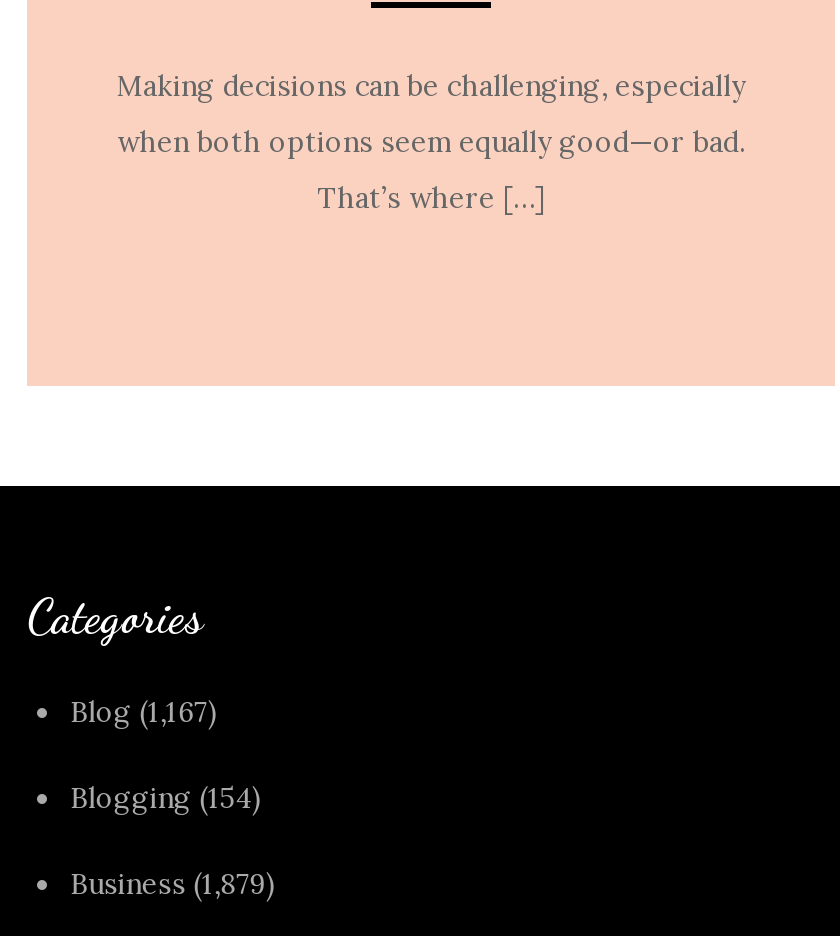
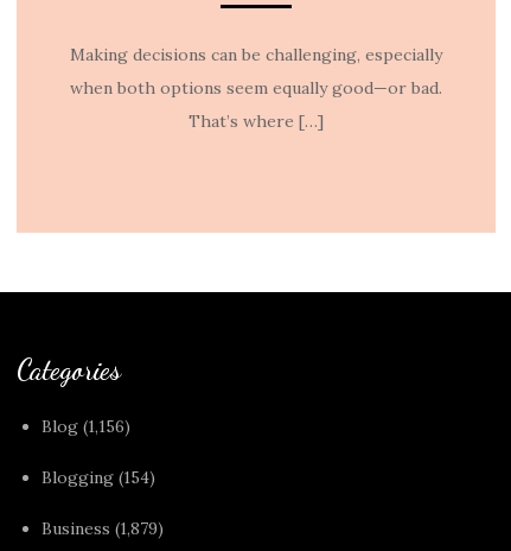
[70,694,218,730] Blog (1,167) -> [42,416,131,437] Blog (1,156)

